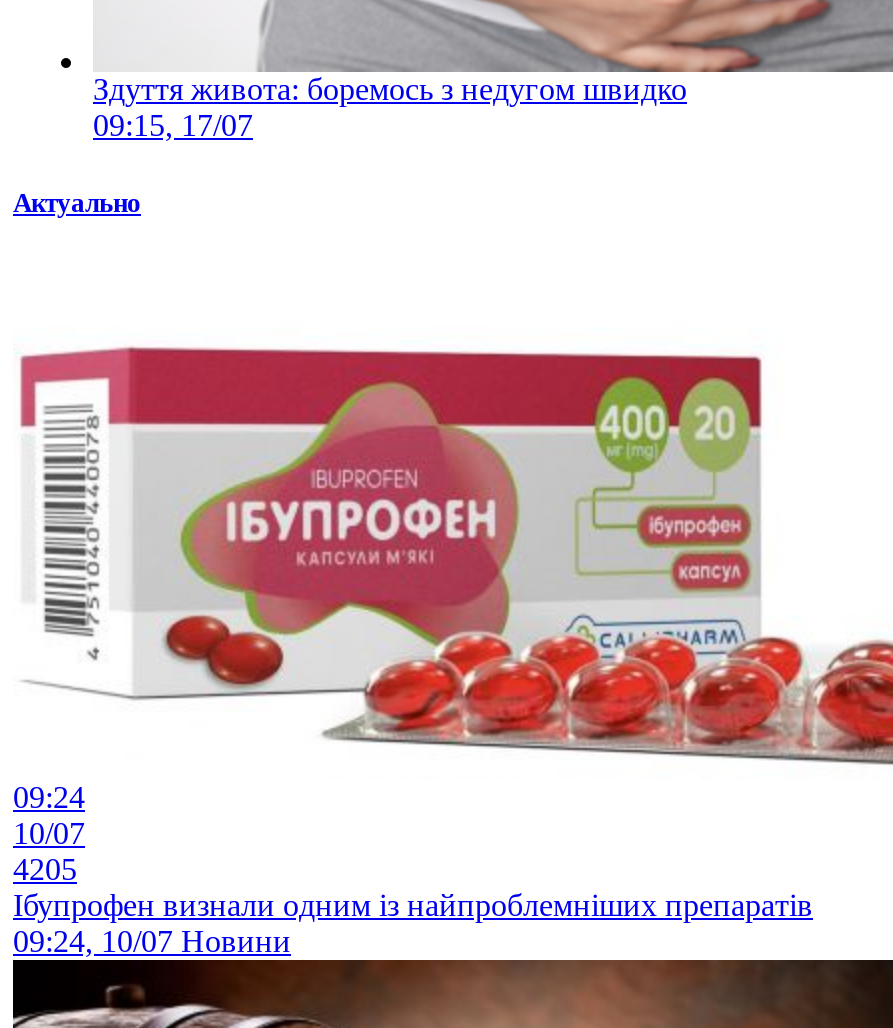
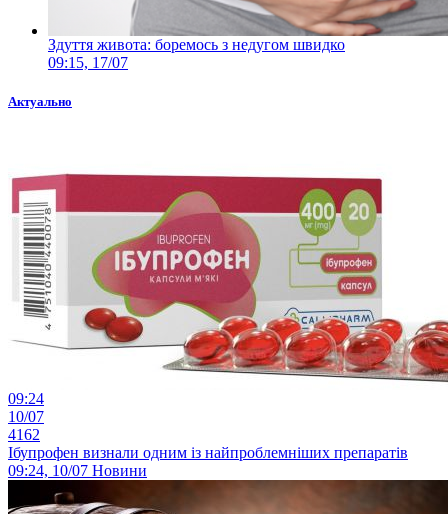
[13,853,77,887] 4205 -> [8,426,40,443] 4162

